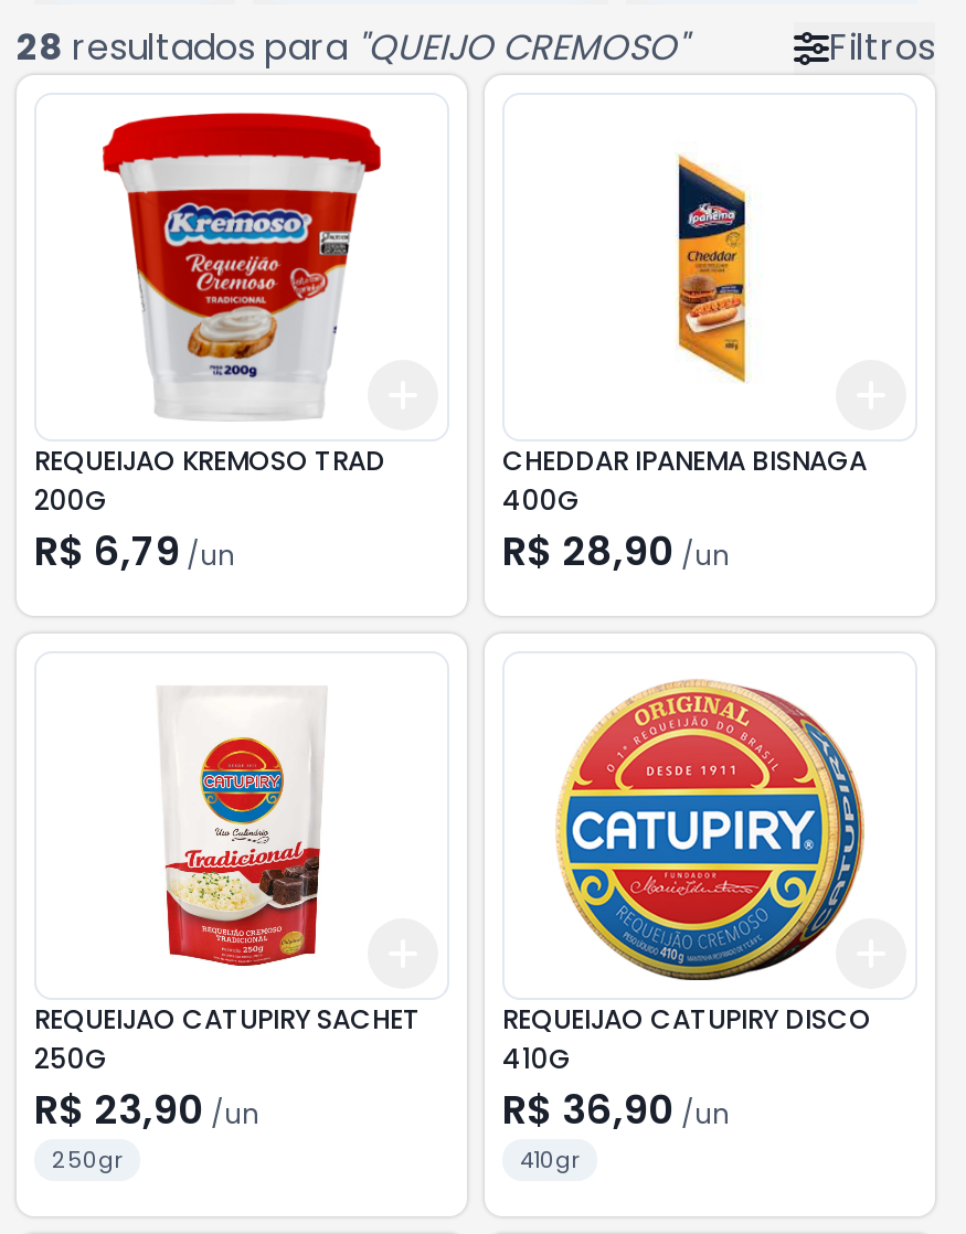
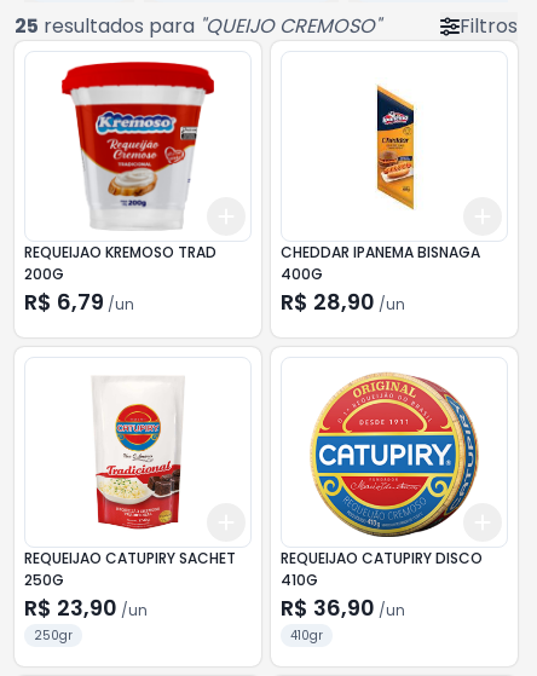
[17,22,688,73] 28 resultados para " QUEIJO CREMOSO" -> [15,12,381,40] 25 resultados para " QUEIJO CREMOSO"

